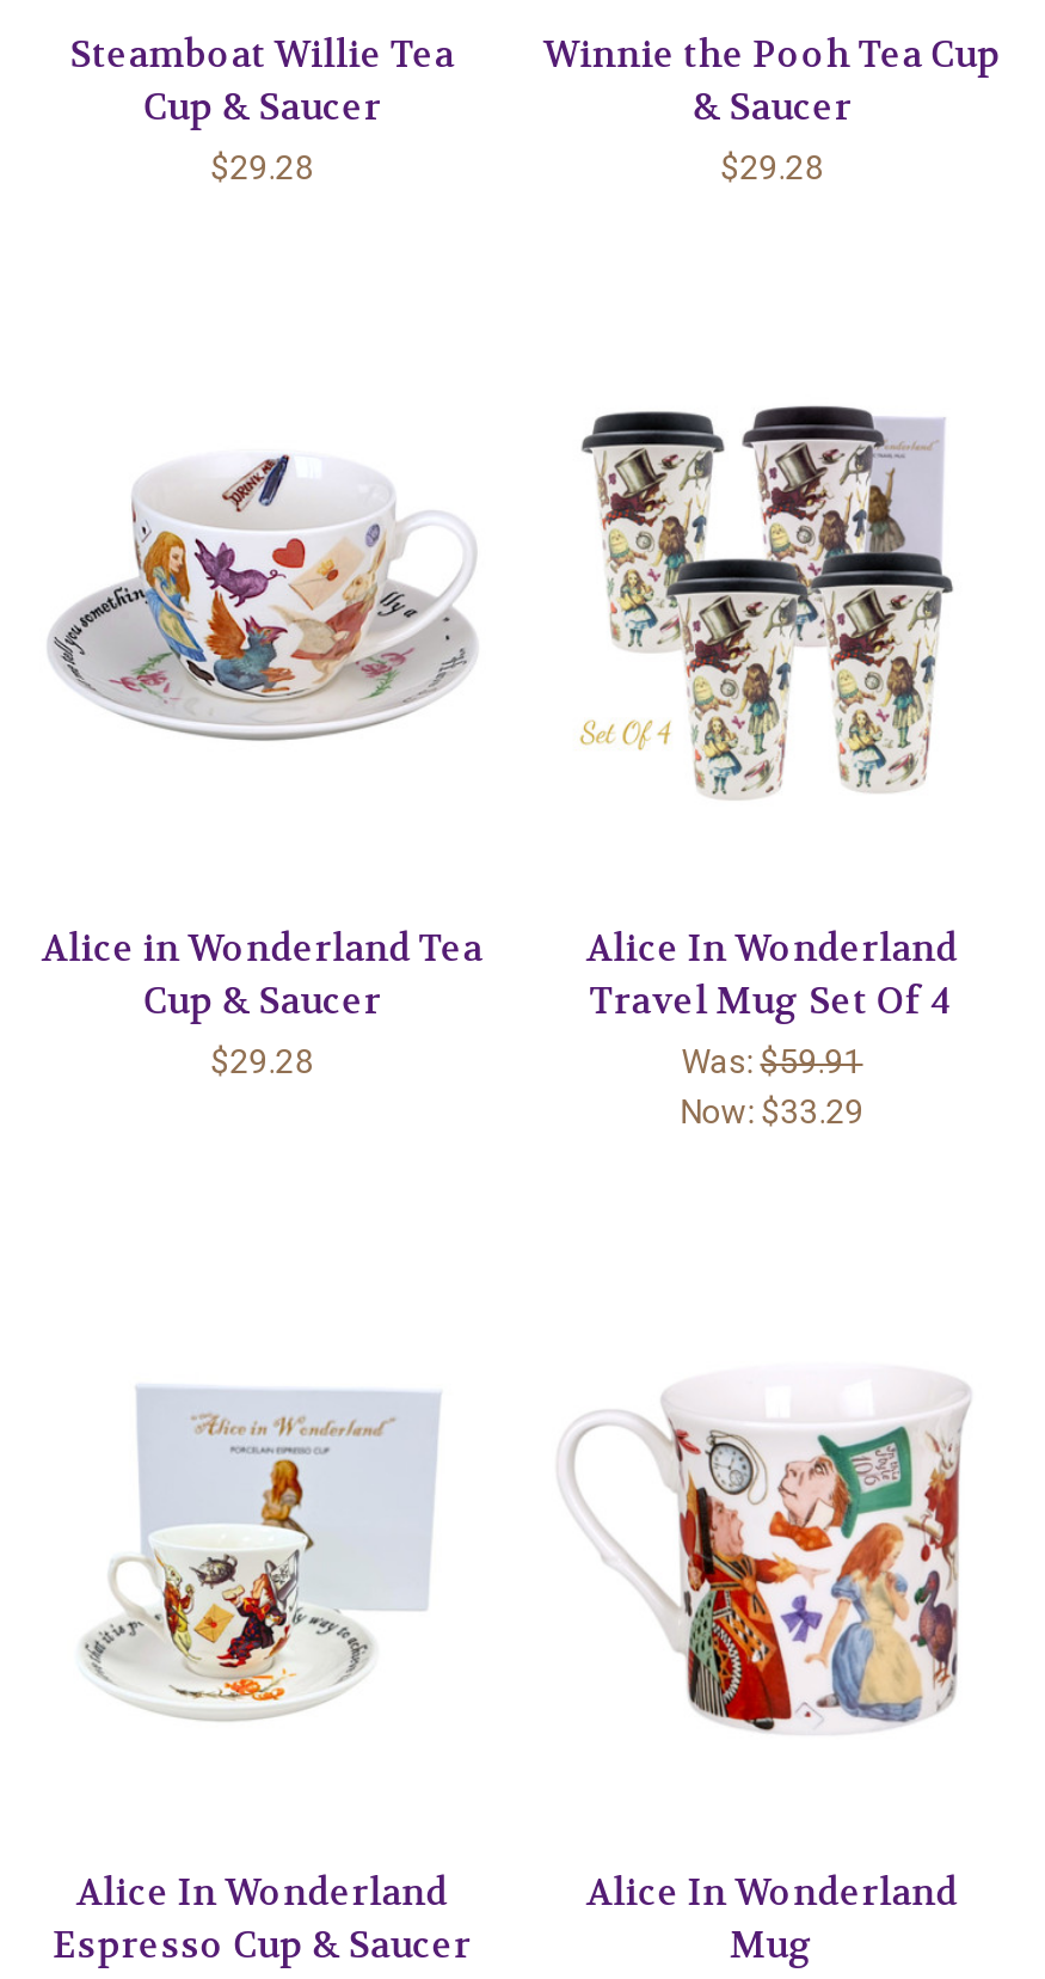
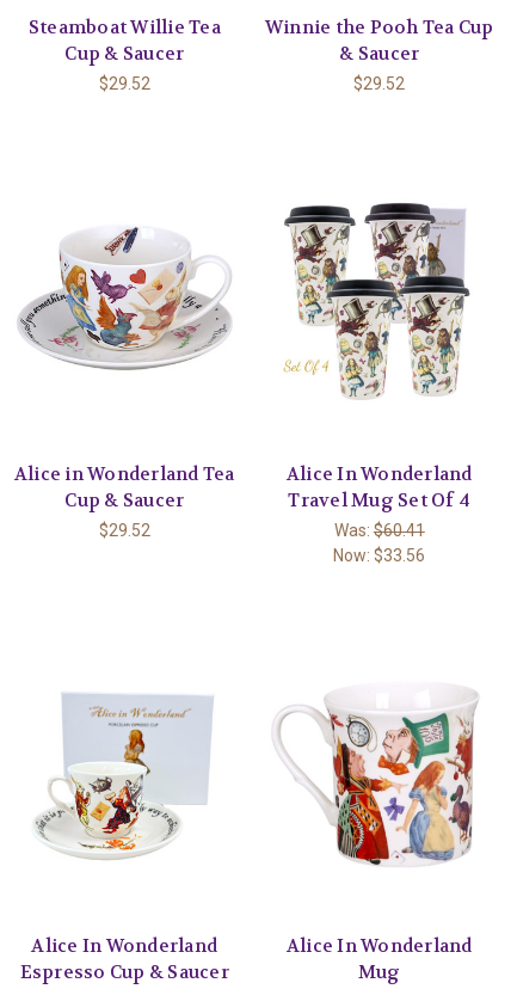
[211,149,314,187] $29.28 -> [99,74,150,94] $29.52
[721,149,823,187] $29.28 -> [354,74,405,94] $29.52
[211,1042,314,1080] $29.28 -> [99,521,150,540] $29.52
[681,1042,863,1080] Was: $59.91 -> [334,521,425,540] Was: $60.41
[680,1092,864,1131] Now: $33.29 -> [333,546,425,565] Now: $33.56

